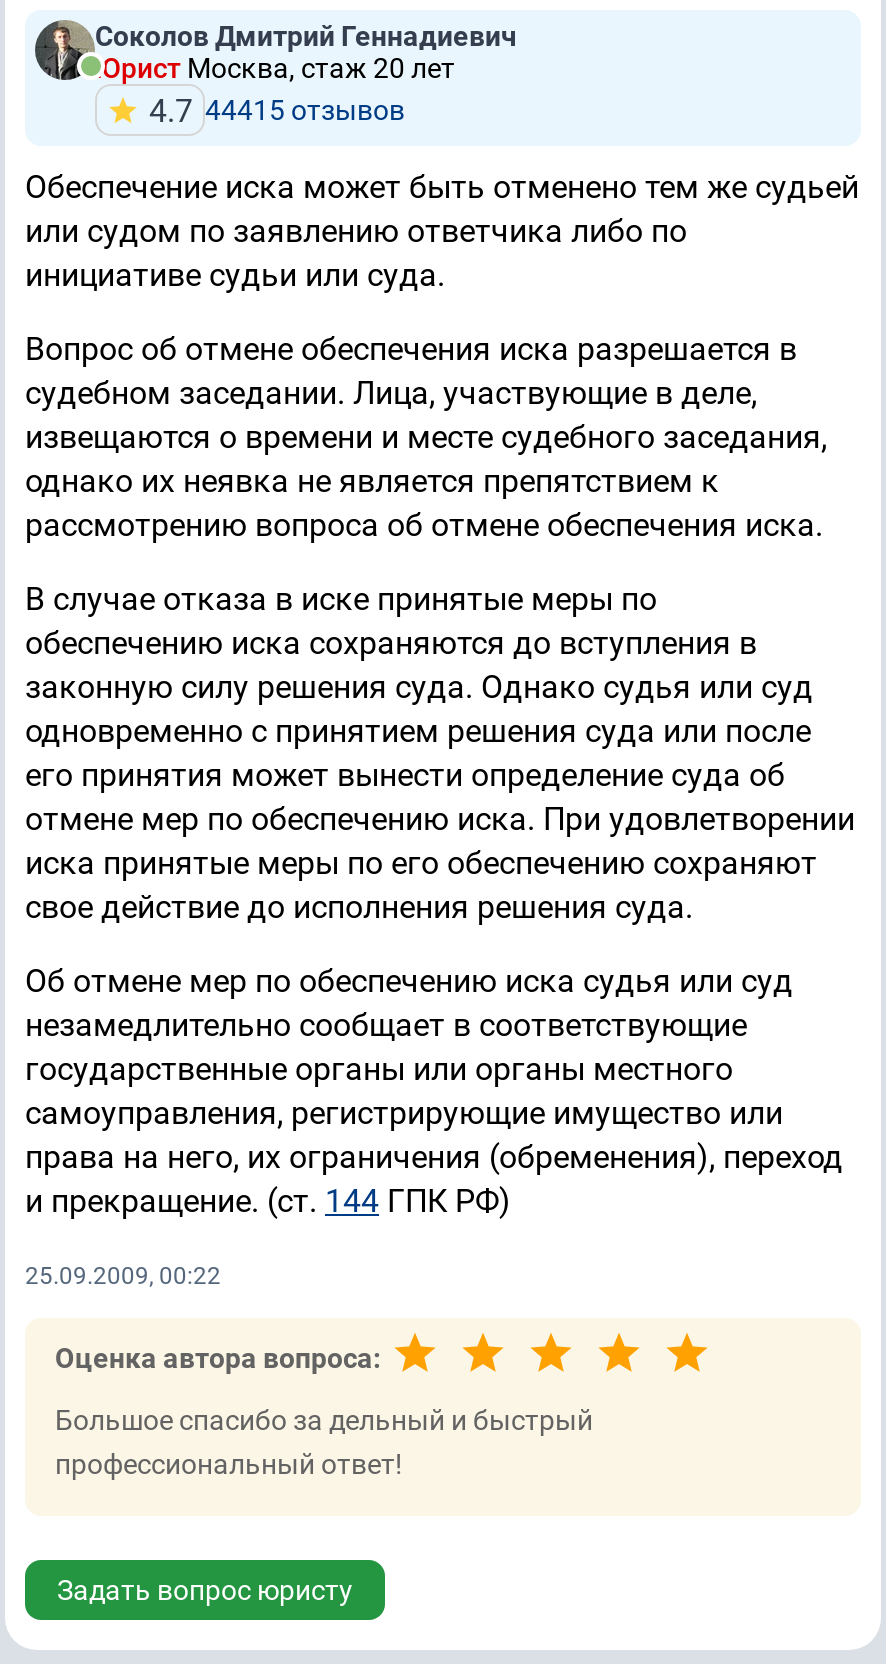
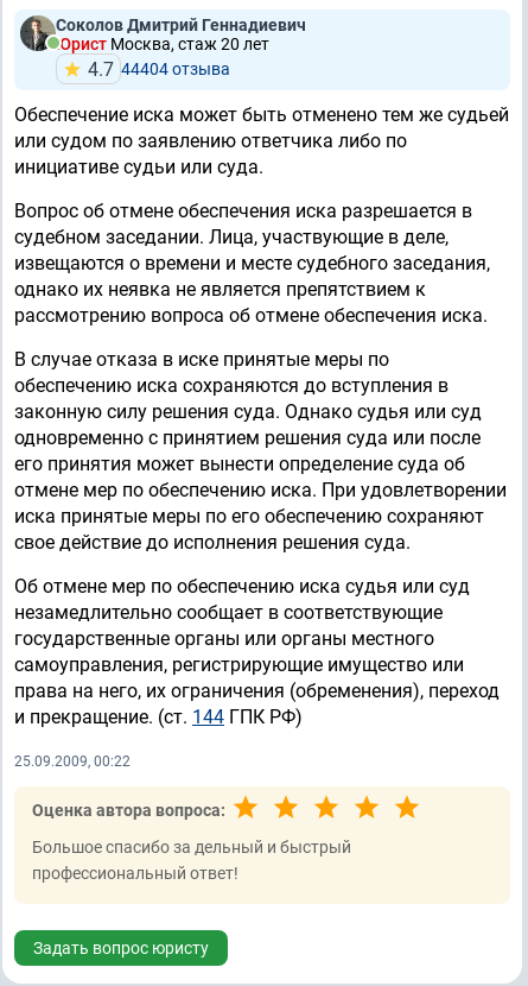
[149,91,405,129] 4.7 44415 отзывов -> [88,58,230,80] 4.7 44404 отзывa

